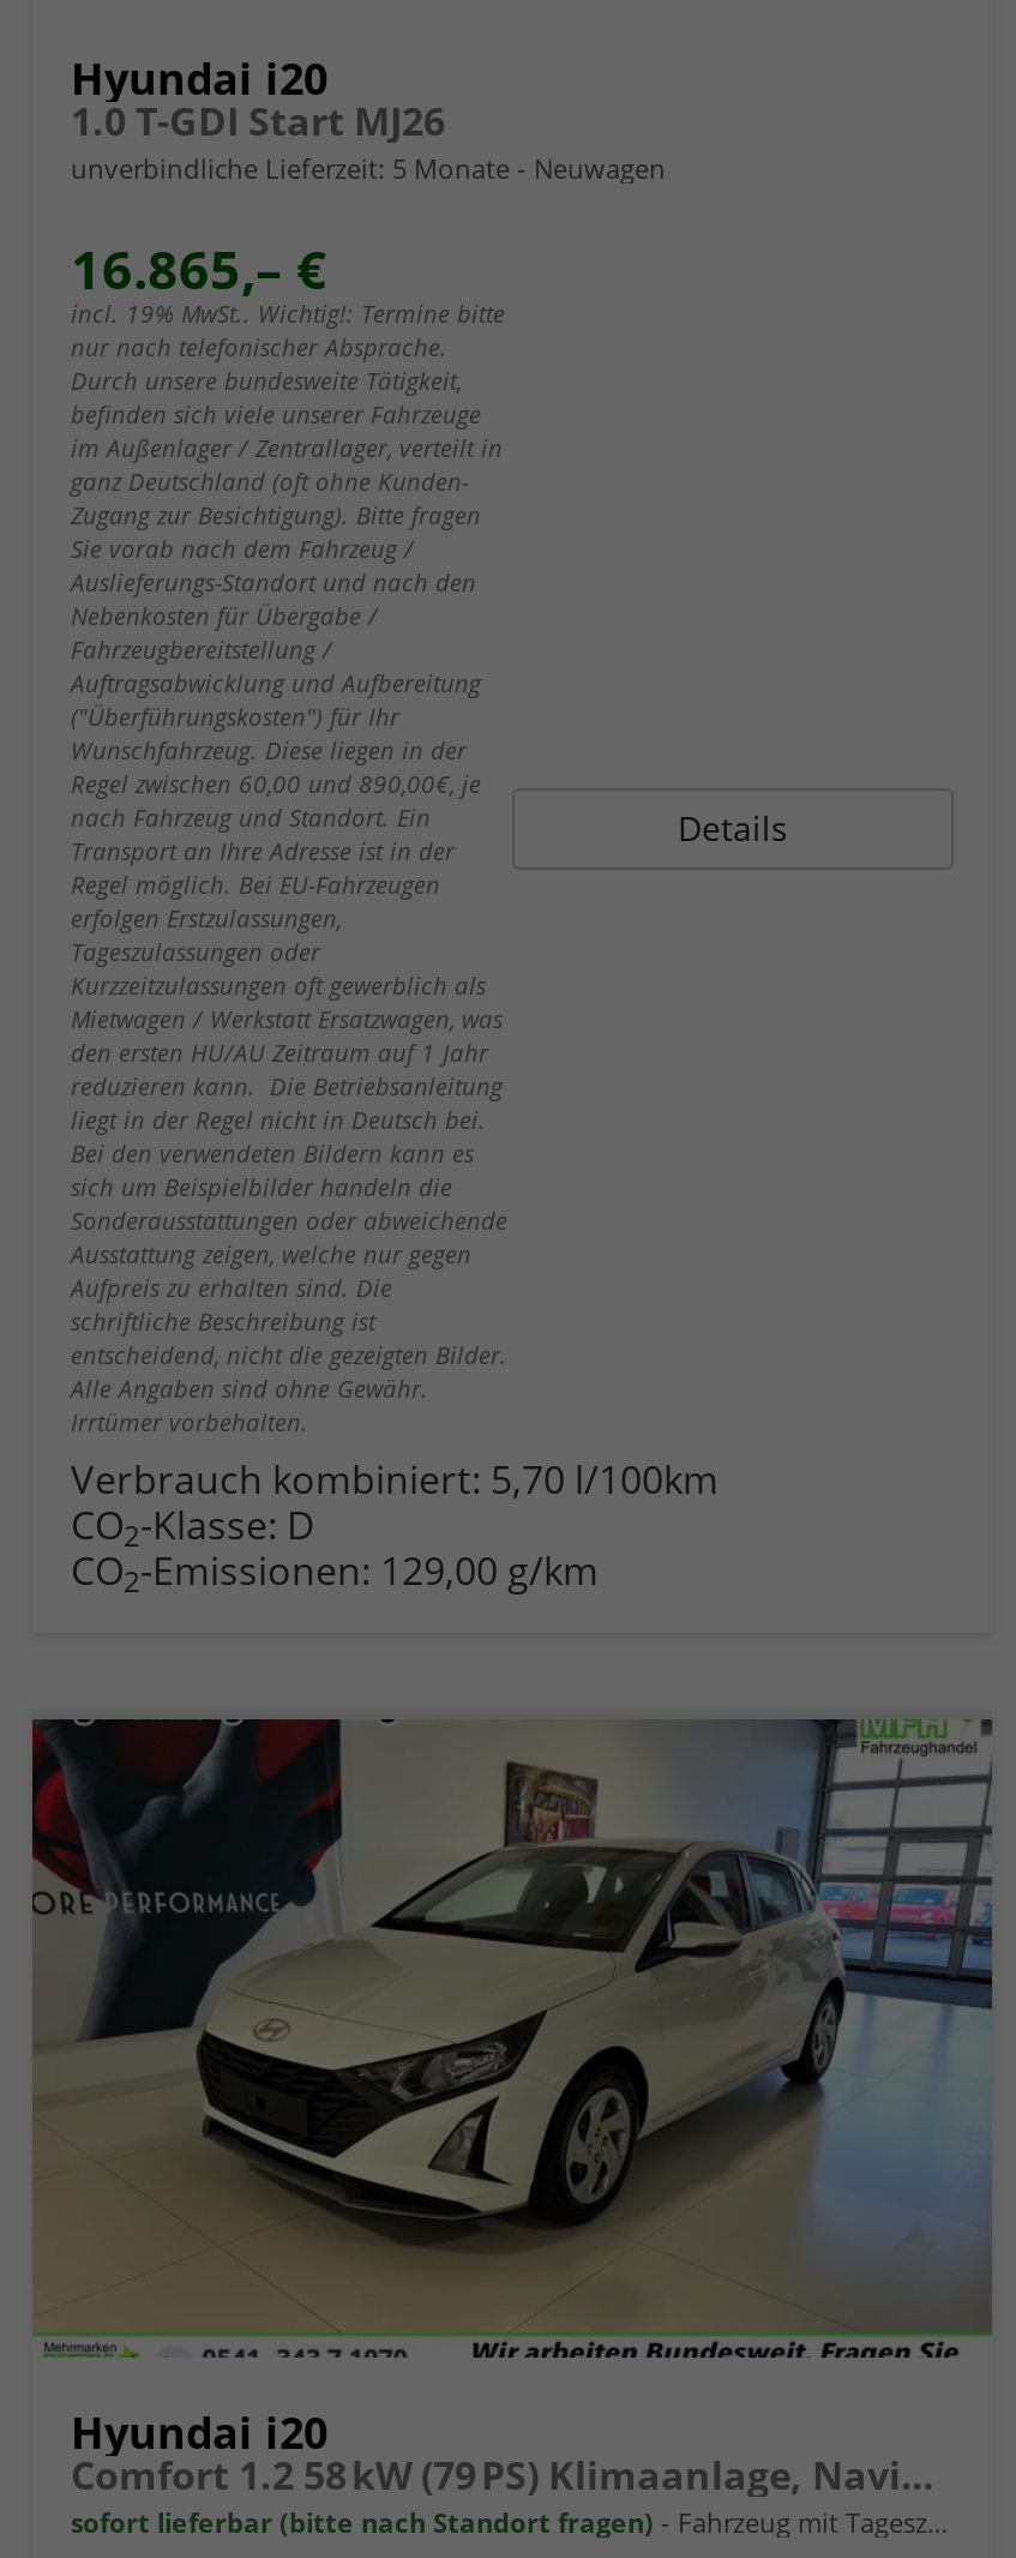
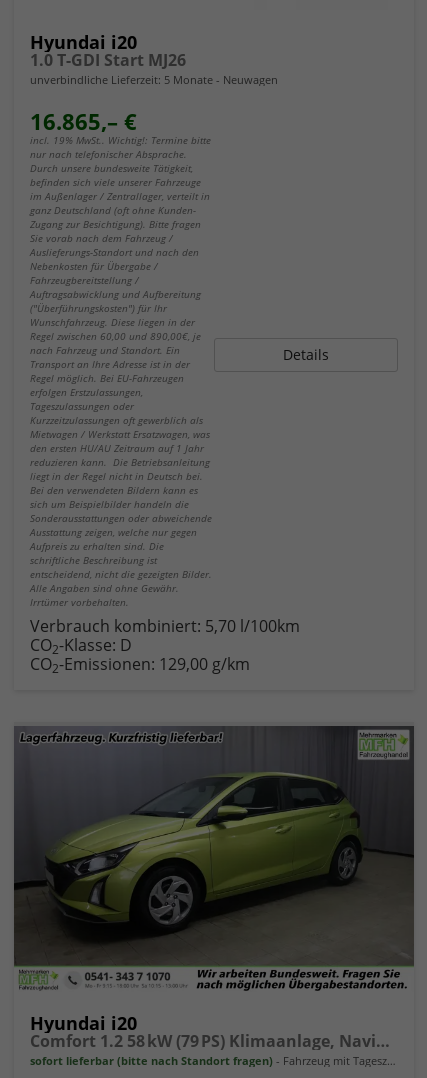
[30,1717,994,2360] [image] -> [13,725,415,992] [image]

